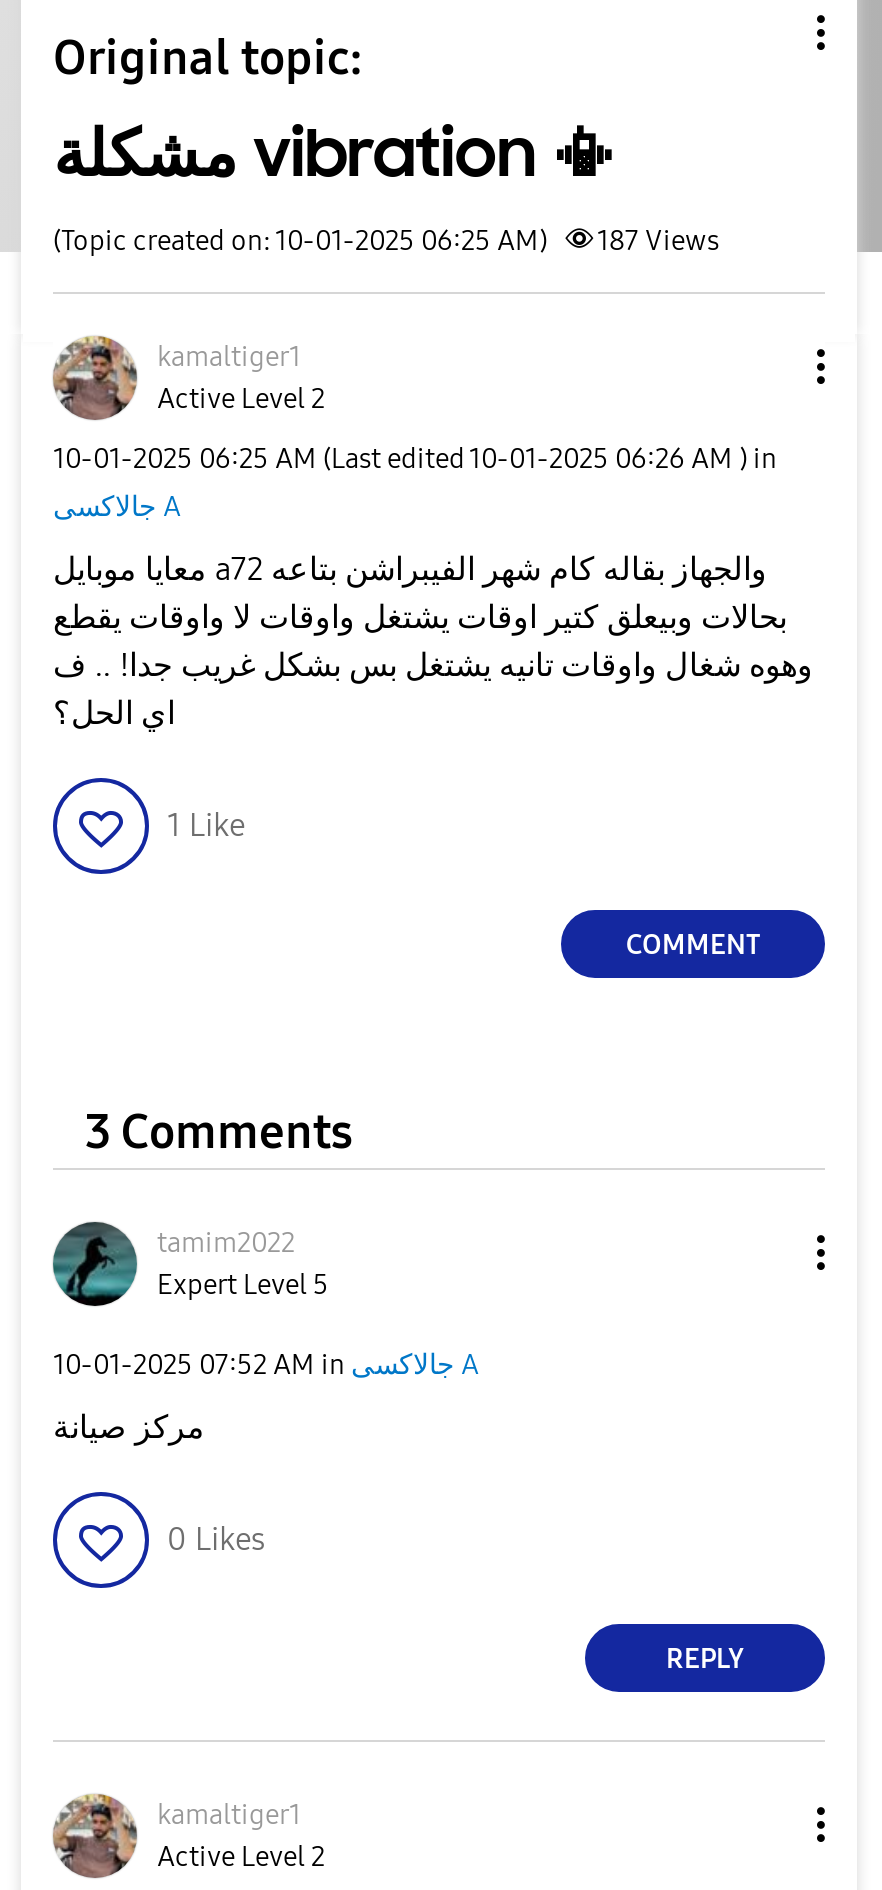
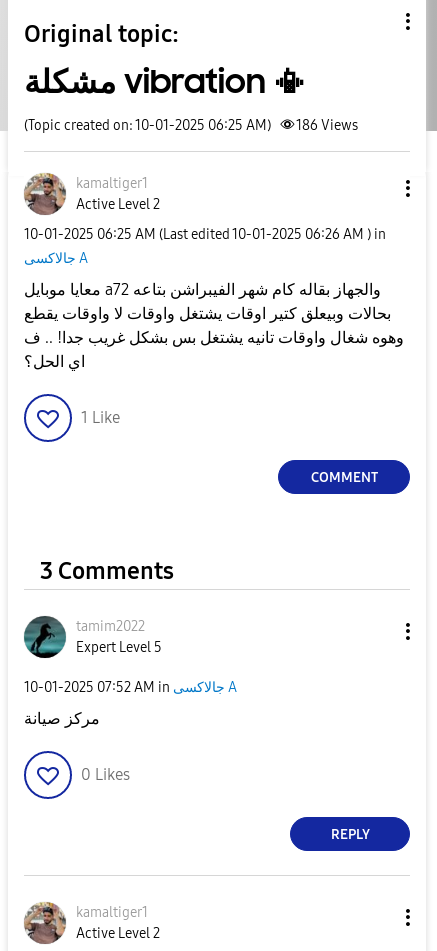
[53,224,719,258] (Topic created on: 10-01-2025 06:25 AM) 187 Views -> [24,117,358,134] (Topic created on: 10-01-2025 06:25 AM) 186 Views

